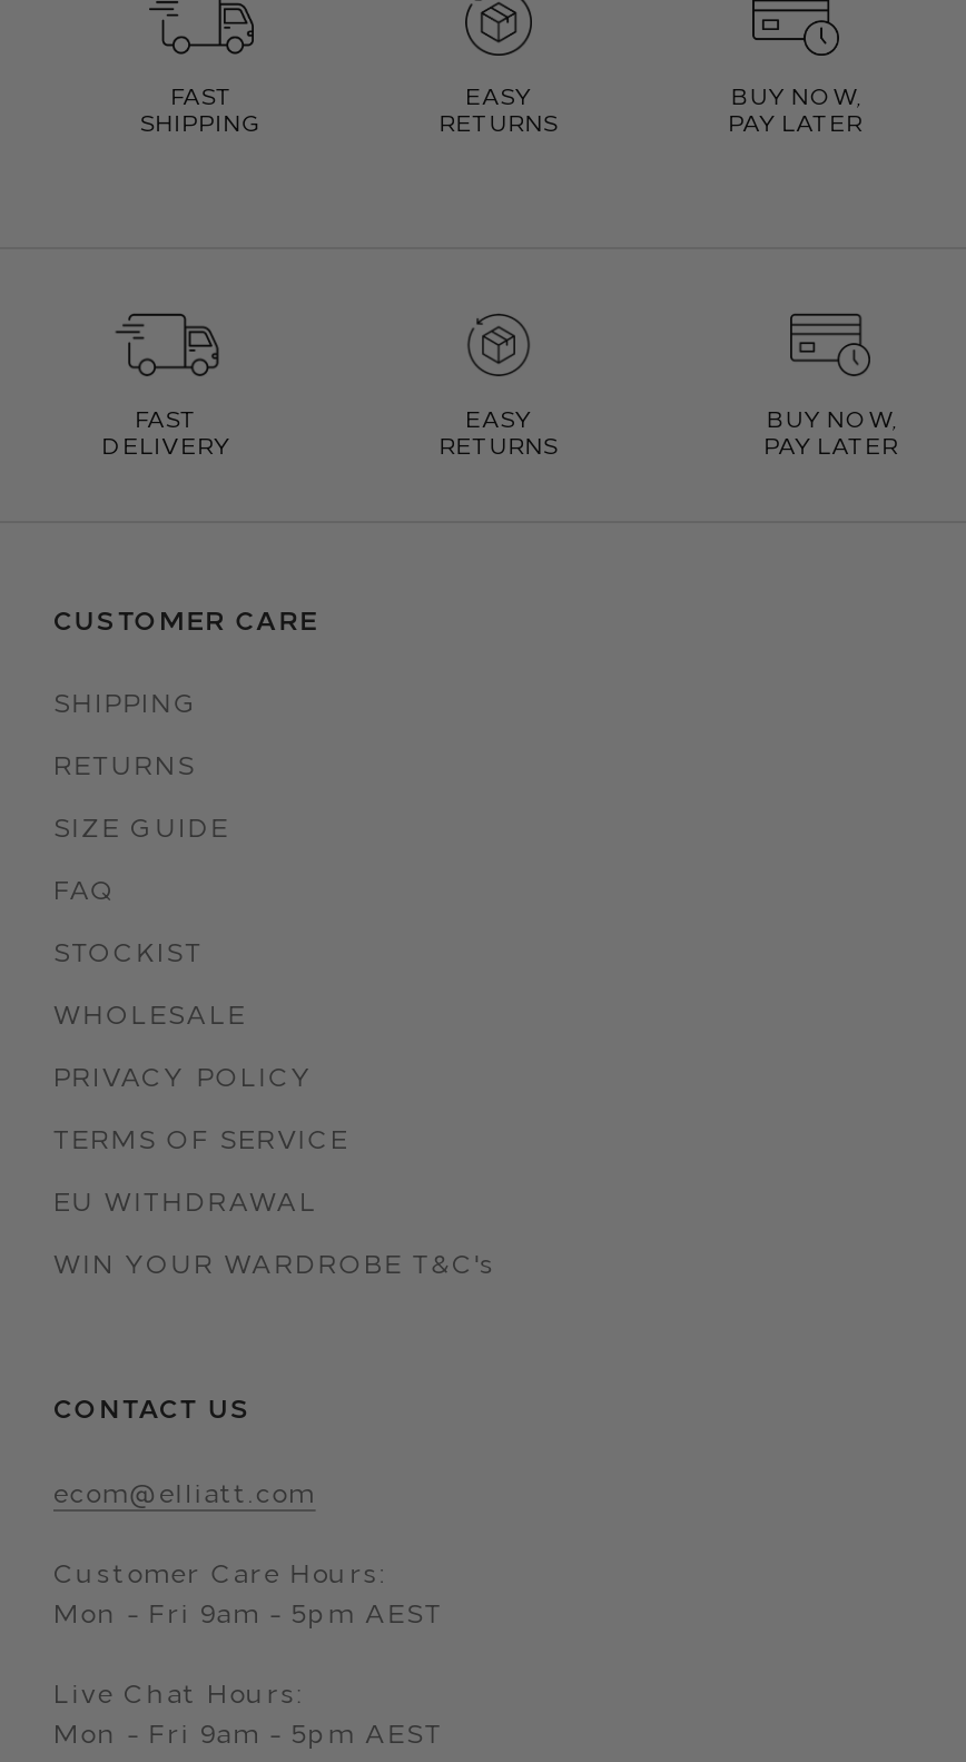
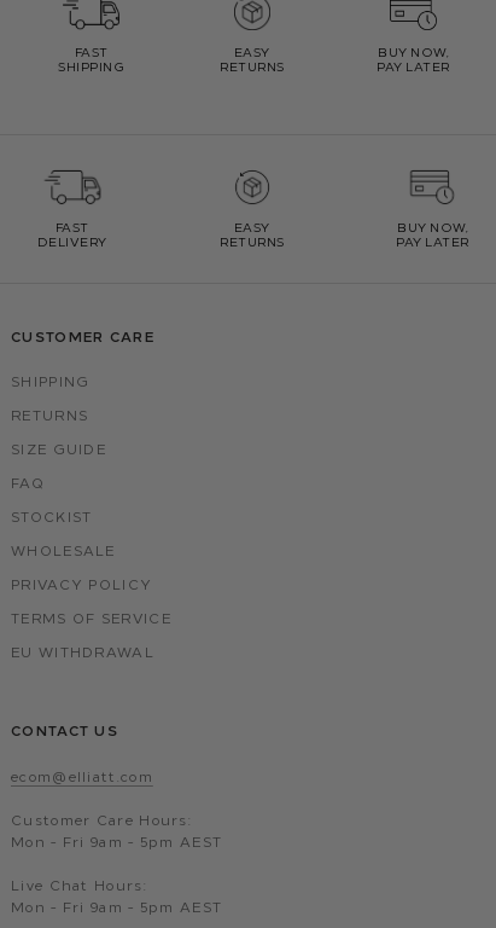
[53,1244,496,1280] WIN YOUR WARDROBE T&C's -> none

